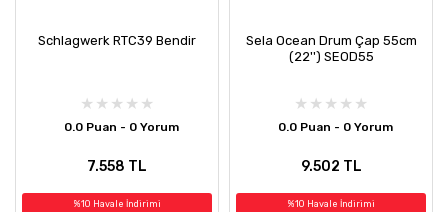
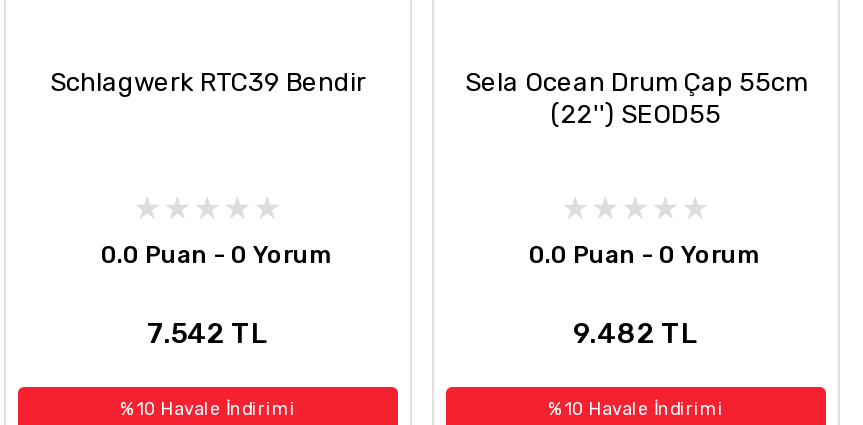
[87,158,147,175] 7.558 TL -> [147,317,269,351] 7.542 TL
[300,158,361,175] 9.502 TL -> [573,317,699,351] 9.482 TL

